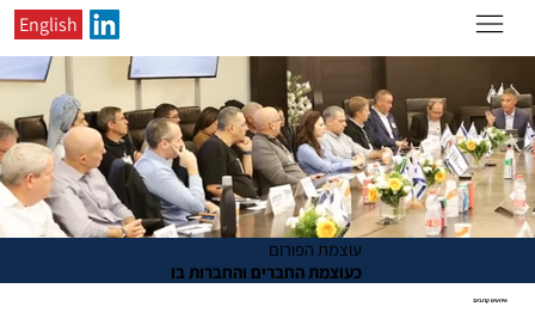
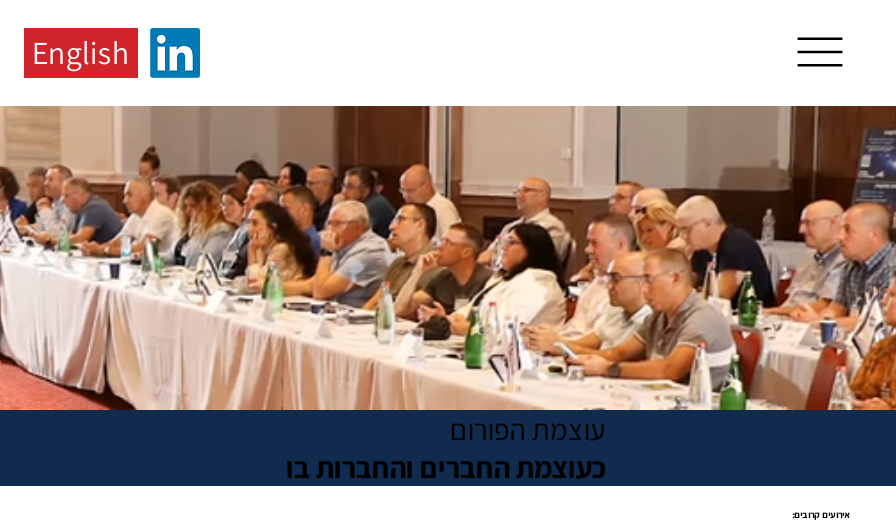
[4,56,531,239] [image] -> [6,104,890,412] [image]

